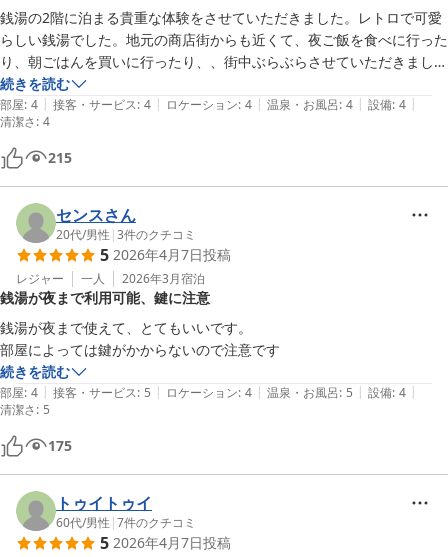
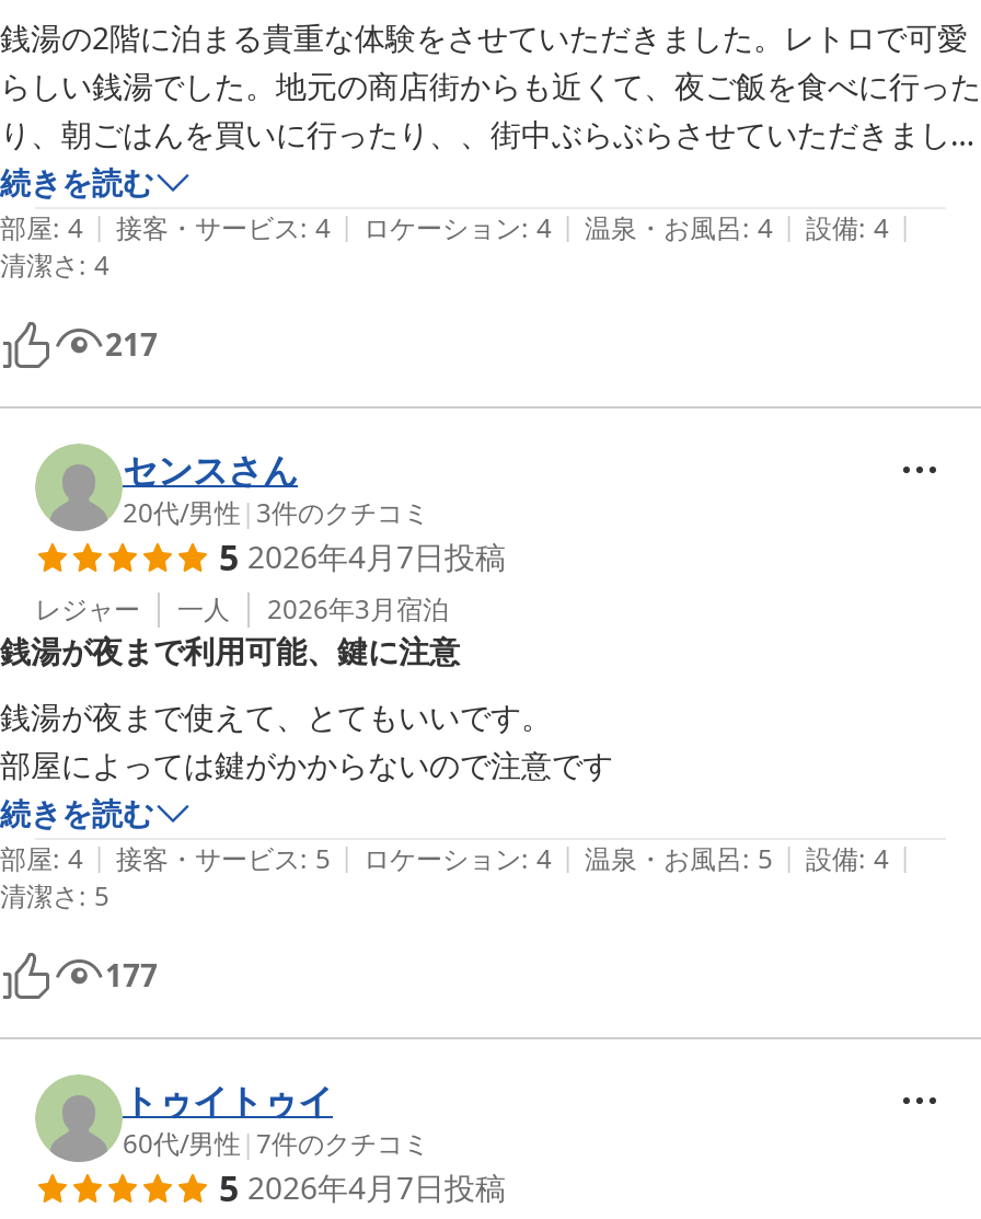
[48,148,72,167] 215 -> [105,323,158,365] 217
[48,436,72,455] 175 -> [105,954,158,996] 177

